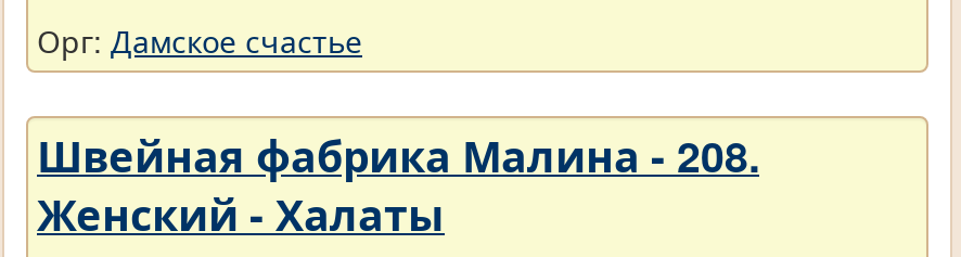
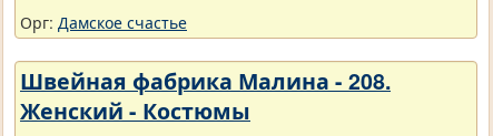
[37,184,445,245] Женский - Халаты -> [20,96,250,126] Женский - Костюмы

